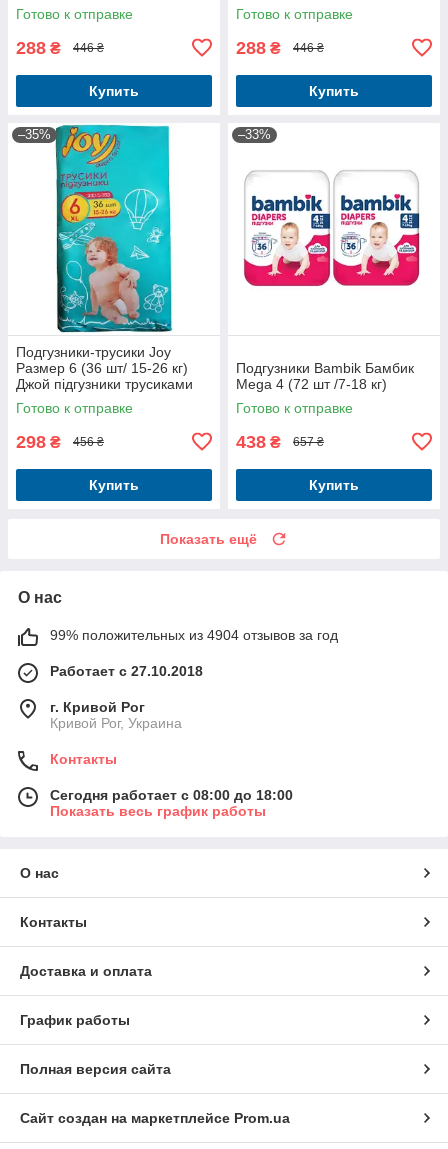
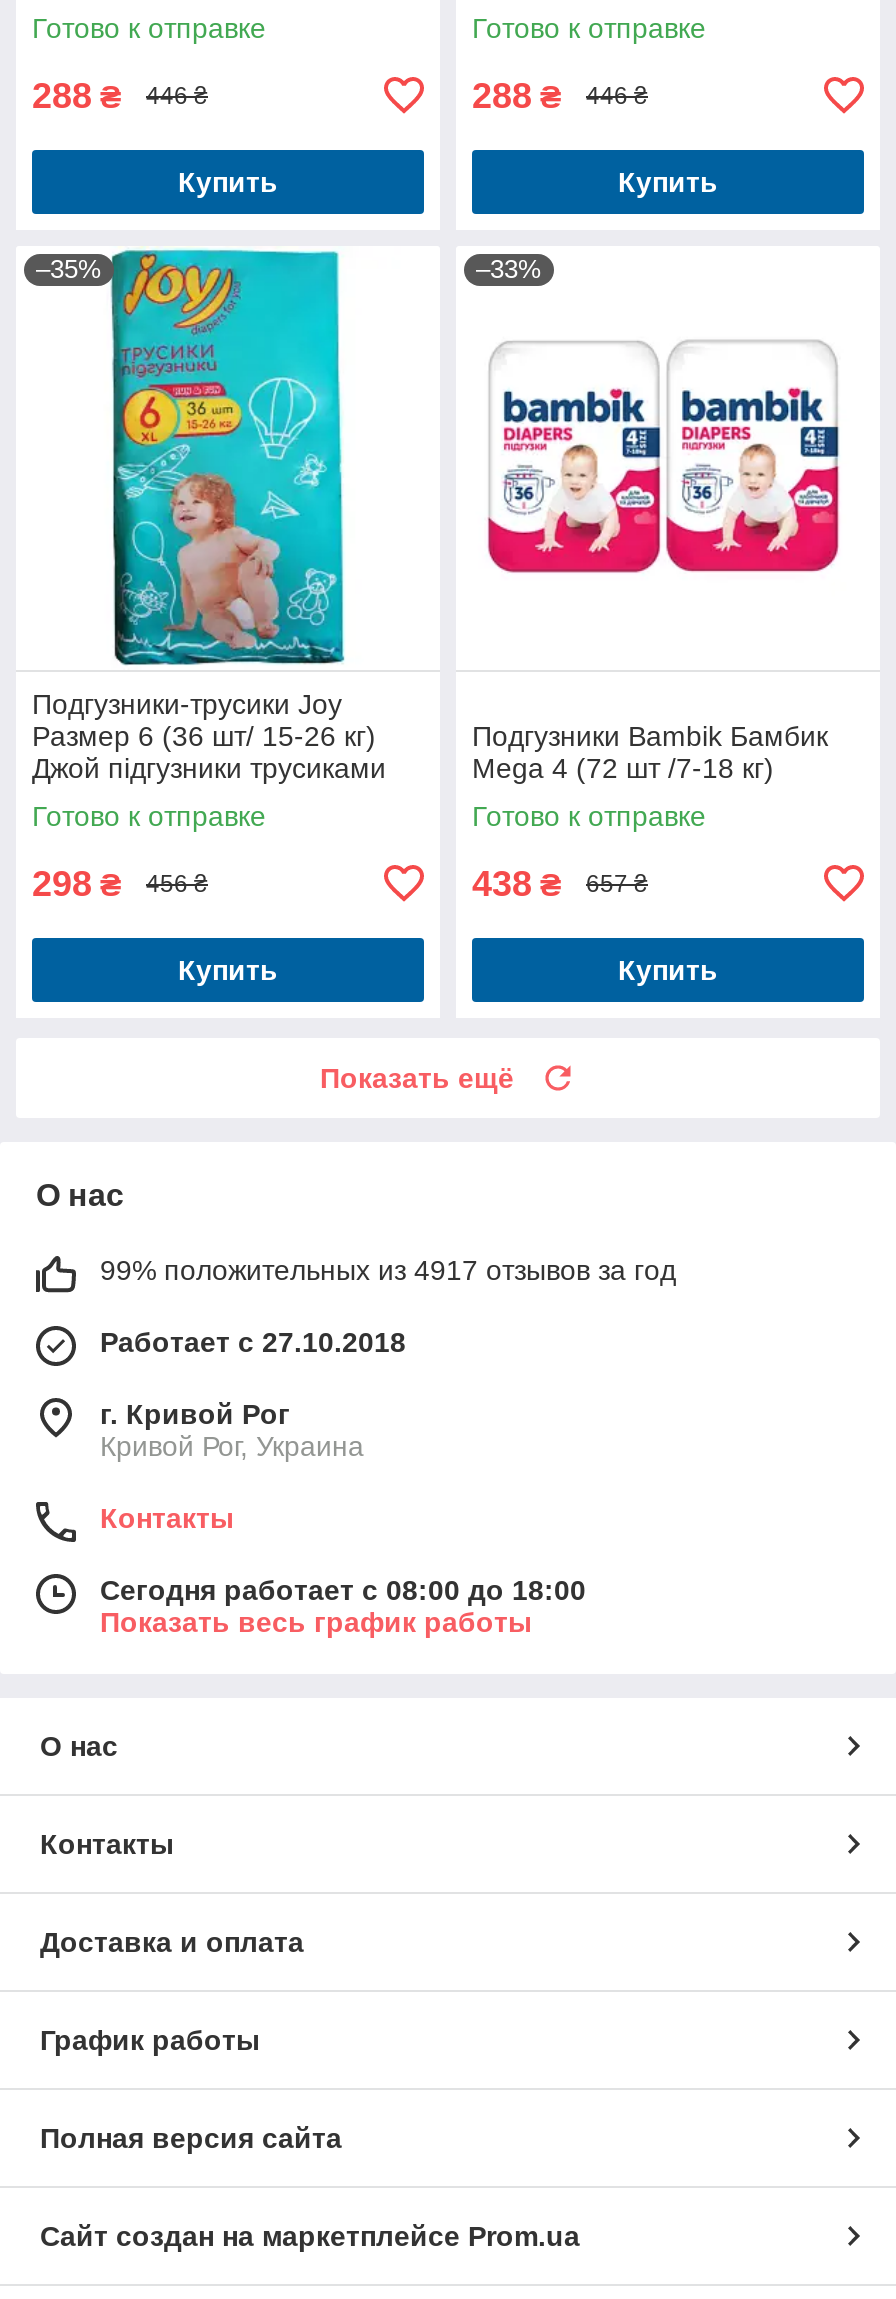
[50,627,338,643] 99% положительных из 4904 отзывов за год -> [100,1254,676,1286] 99% положительных из 4917 отзывов за год

